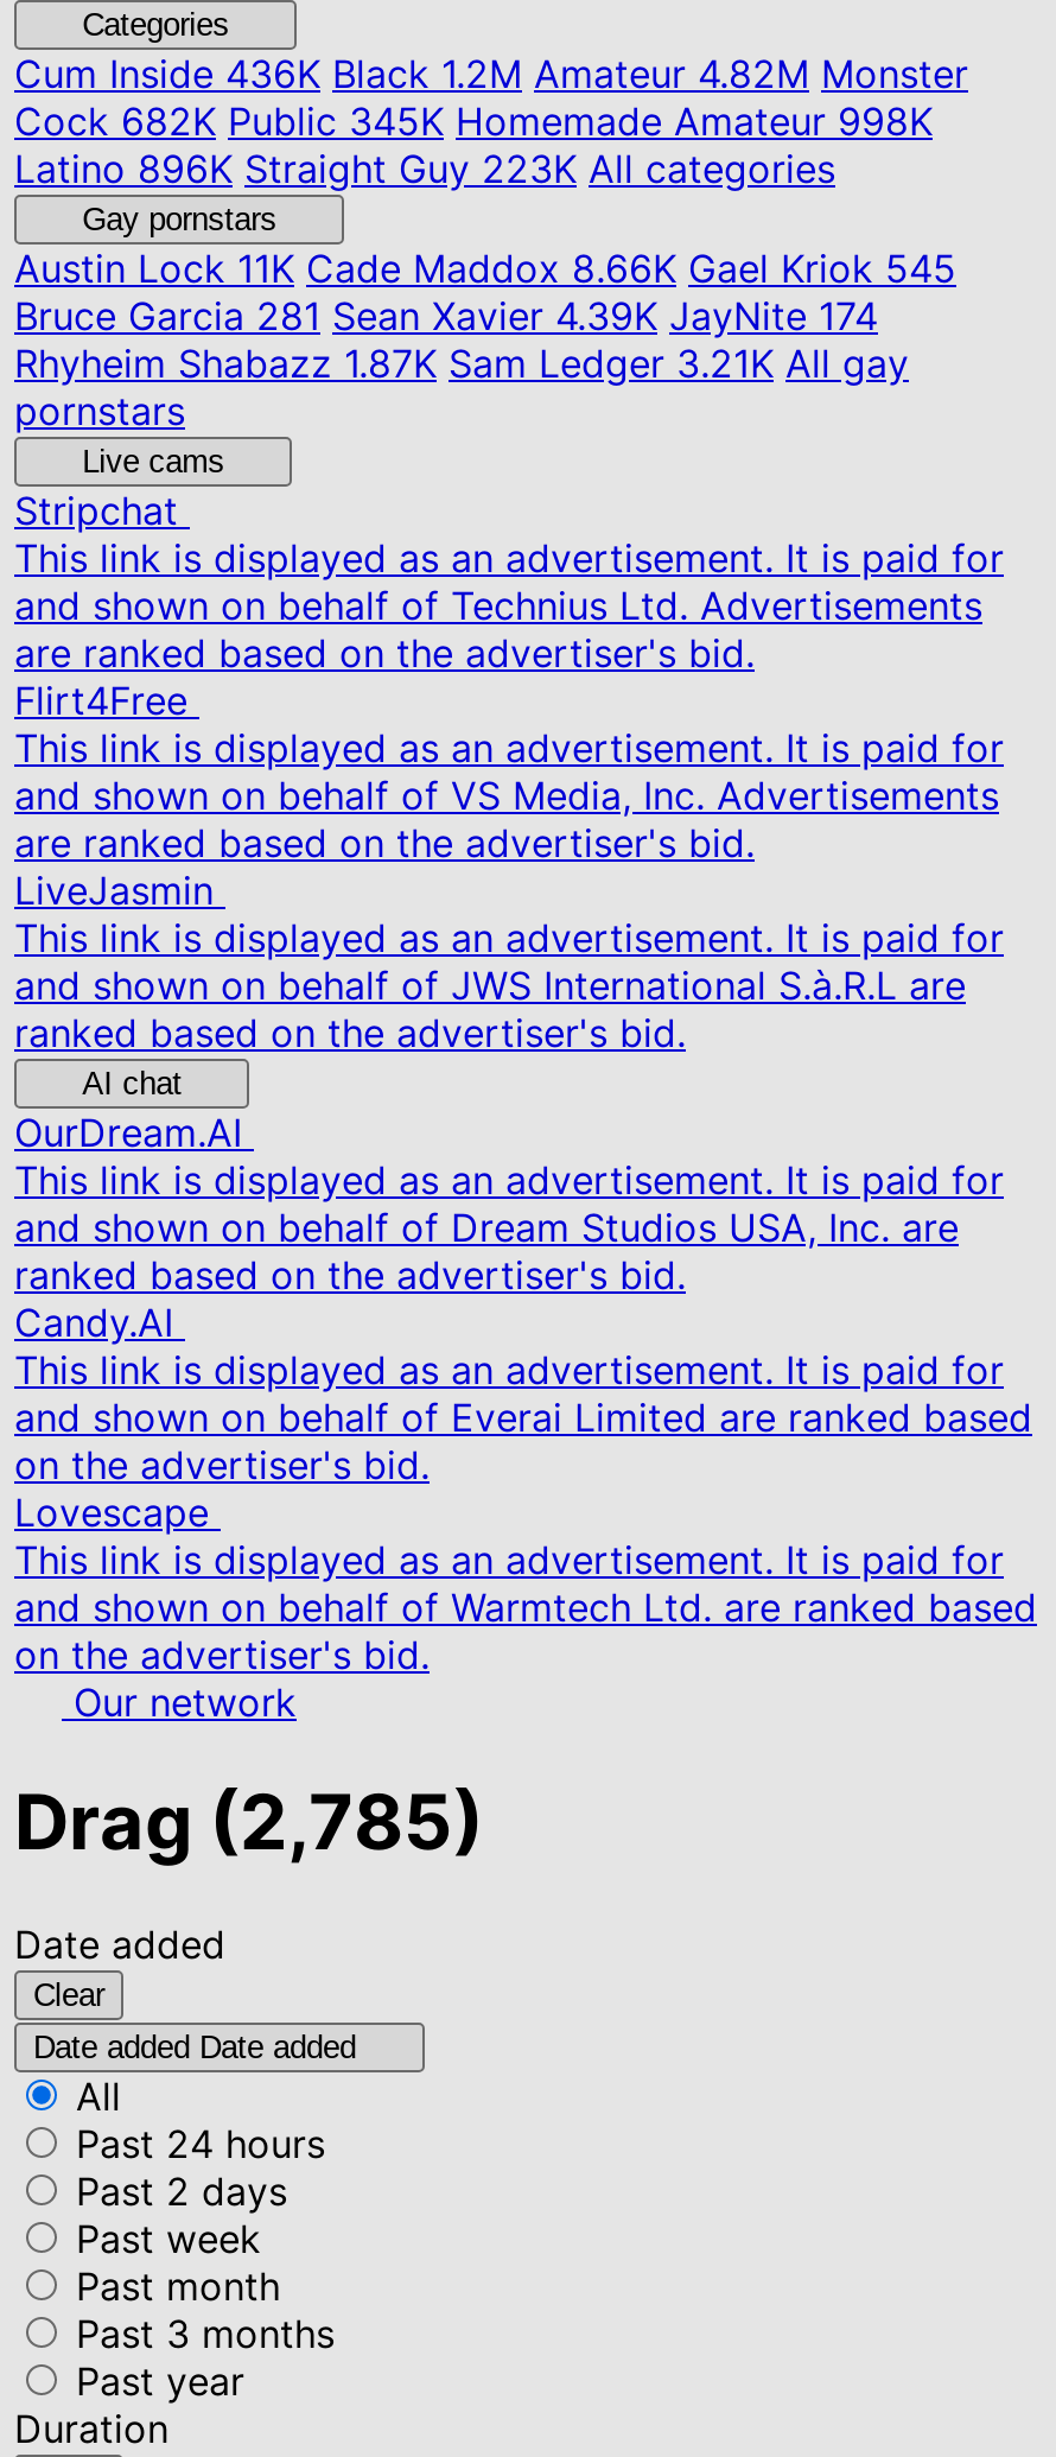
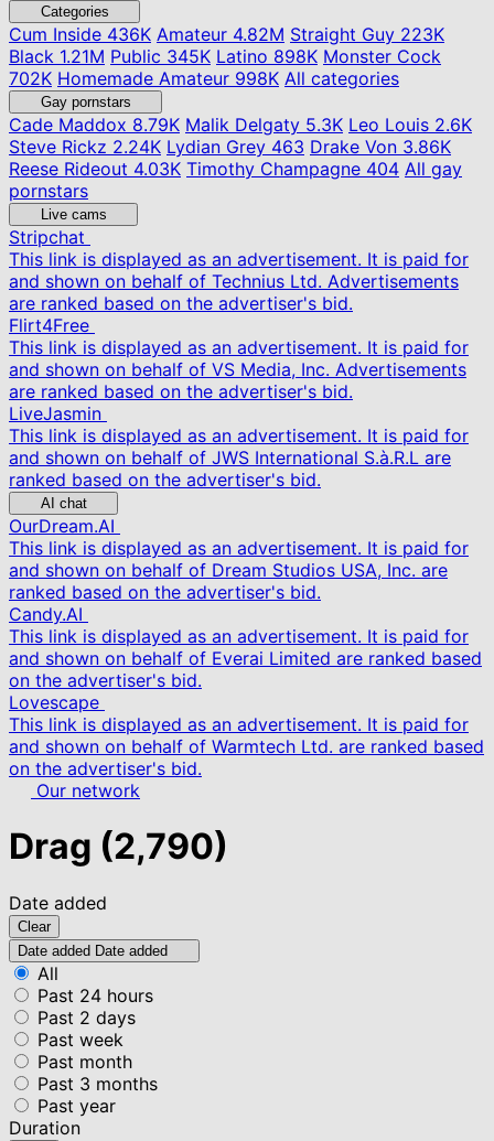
[14,50,968,192] Cum Inside436K Black 1.2M Amateur 4.82M Monster | Cock 682K Public 345K Homemade Amateur 998K | Latino 896K Straight Guy 223K All categories -> [9,23,444,89] Cum Inside436K Amateur 4.82M Straight Guy 223K | Black 1.21M Public 345K Latino 898K Monster Cock | 702K Homemade Amateur 998K All categories
[14,245,956,387] Austin Lock11K Cade Maddox 8.66K Gael Kriok 545 | Bruce Garcia 281 Sean Xavier 4.39K JayNite 174 | Rhyheim Shabazz 1.87K Sam Ledger 3.21K All gay -> [9,114,472,180] Cade Maddox8.79K Malik Delgaty 5.3K Leo Louis 2.6K | Steve Rickz 2.24K Lydian Grey 463 Drake Von 3.86K | Reese Rideout 4.03K Timothy Champagne 404 All gay
[14,1777,484,1869] Drag (2,785) -> [9,825,228,868] Drag (2,790)

